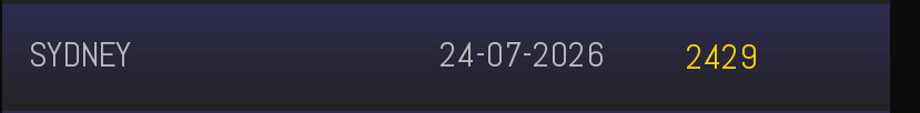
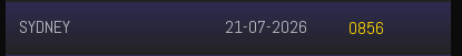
[439,33,604,78] 24-07-2026 -> [225,16,307,38] 21-07-2026
[686,34,757,79] 2429 -> [348,17,384,39] 0856

